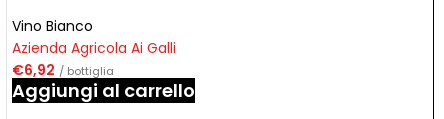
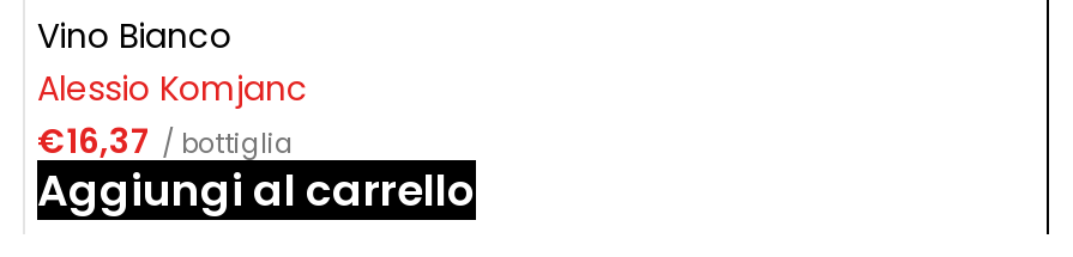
[12,38,176,80] Azienda Agricola Ai Galli | €6,92 / bottiglia -> [37,65,308,165] Alessio Komjanc | €16,37 / bottiglia

